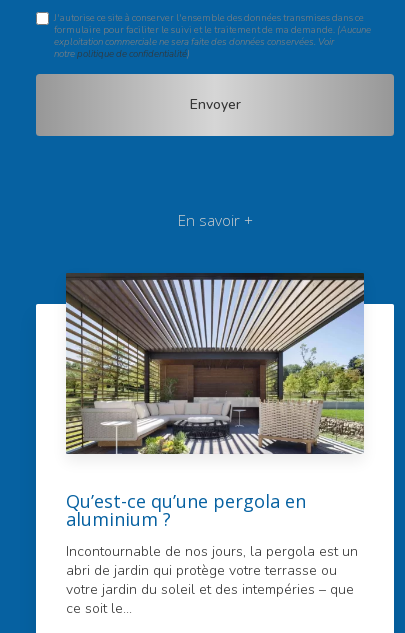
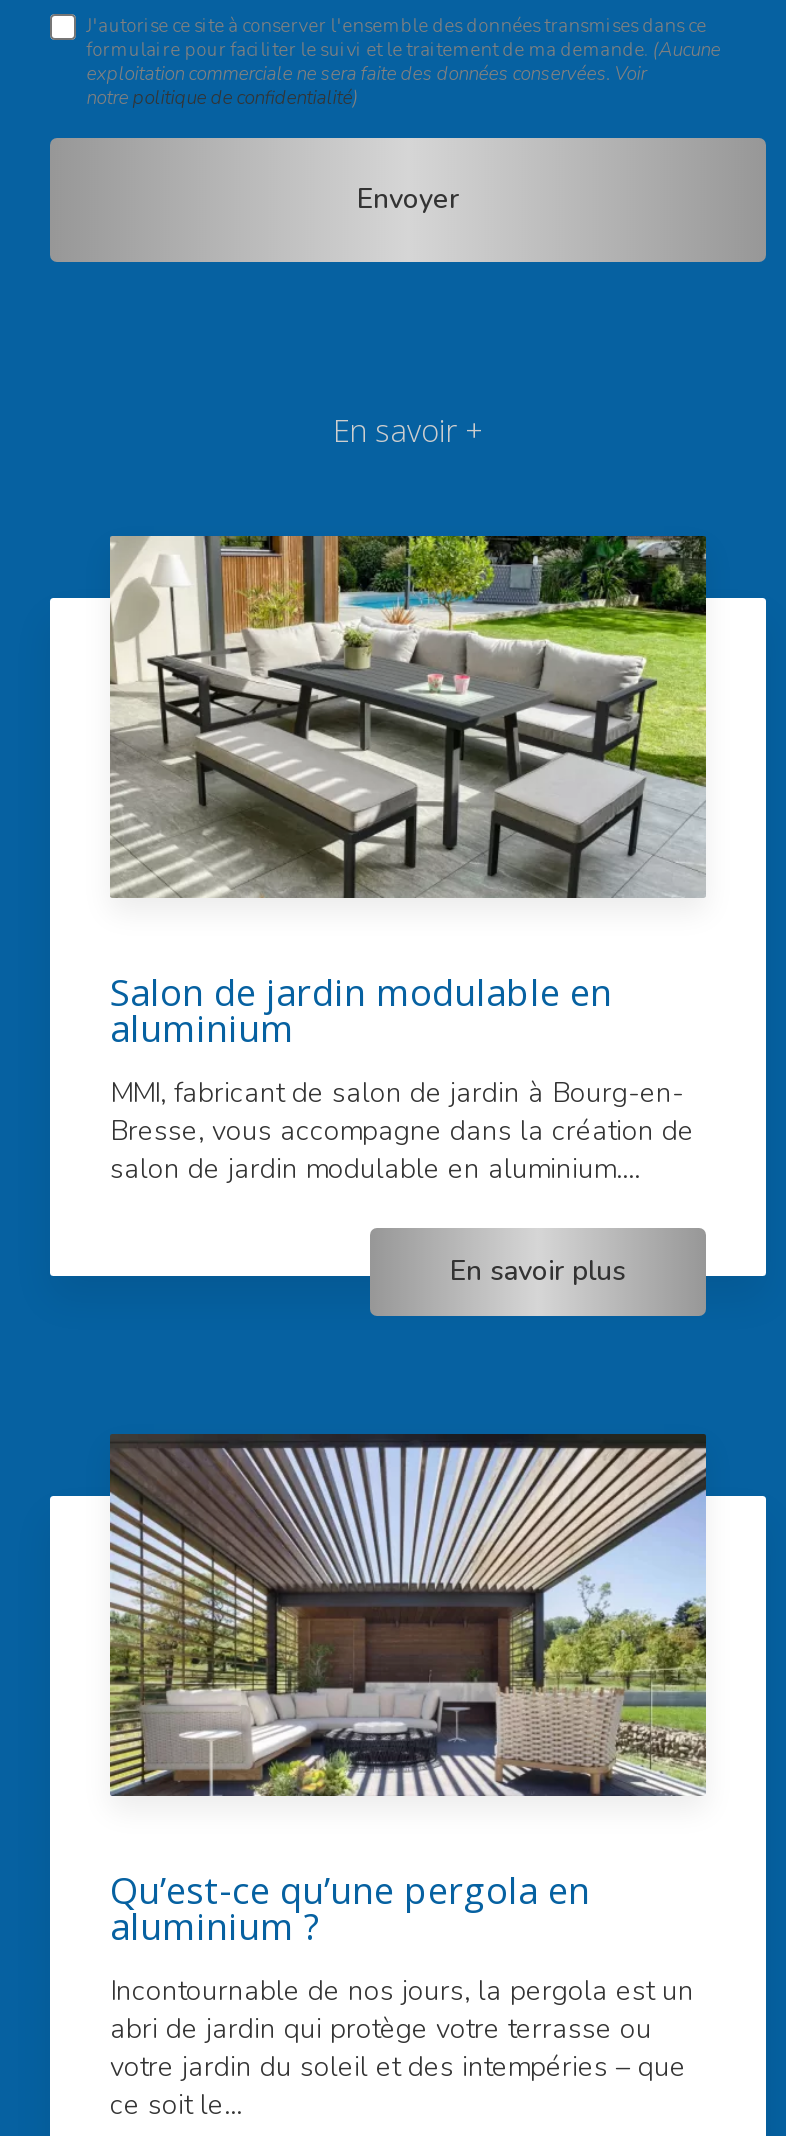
none -> [108,534,708,1290] [image] | Salon de jardin modulable en | aluminium | MMI, fabricant de salon de jardin à Bourg-en- | Bresse, vous accompagne dans la création de | salon de jardin modulable en aluminium.... | En savoir plus

